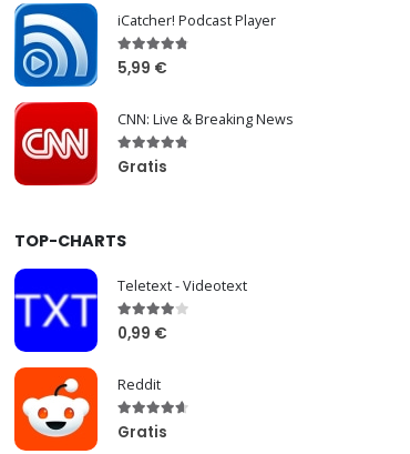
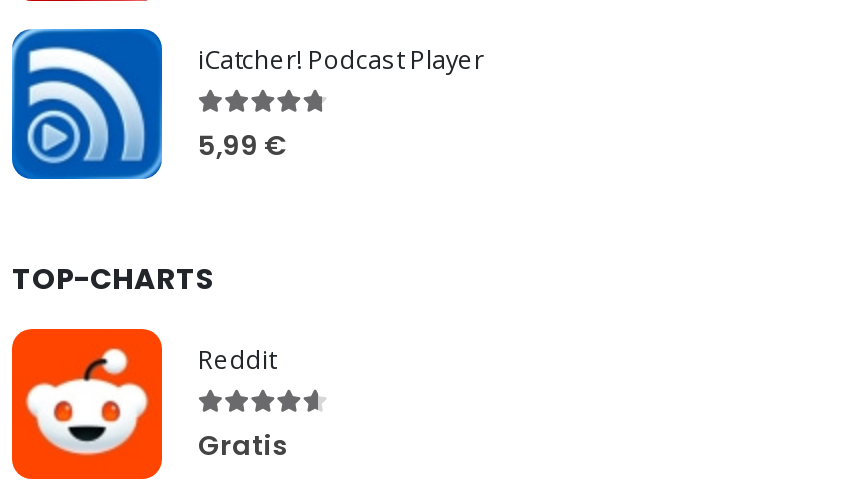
[13,101,294,186] [image] | CNN: Live & Breaking News | Gratis -> none
[13,268,247,353] [image] | Teletext - Videotext | 0,99 € -> none

